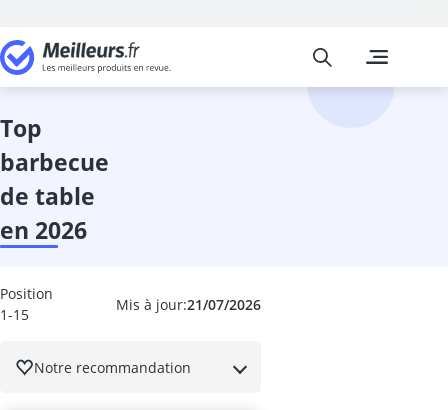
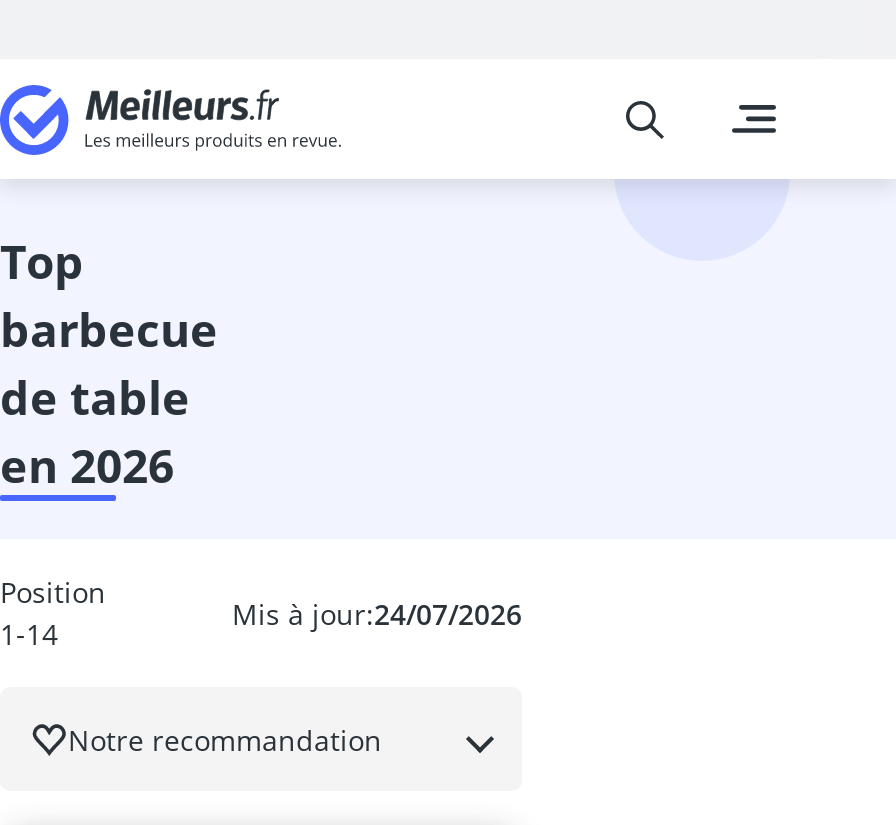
[116,294,261,313] Mis à jour:21/07/2026 -> [232,594,522,632] Mis à jour:24/07/2026
[0,305,29,324] 1-15 -> [0,615,58,653] 1-14

